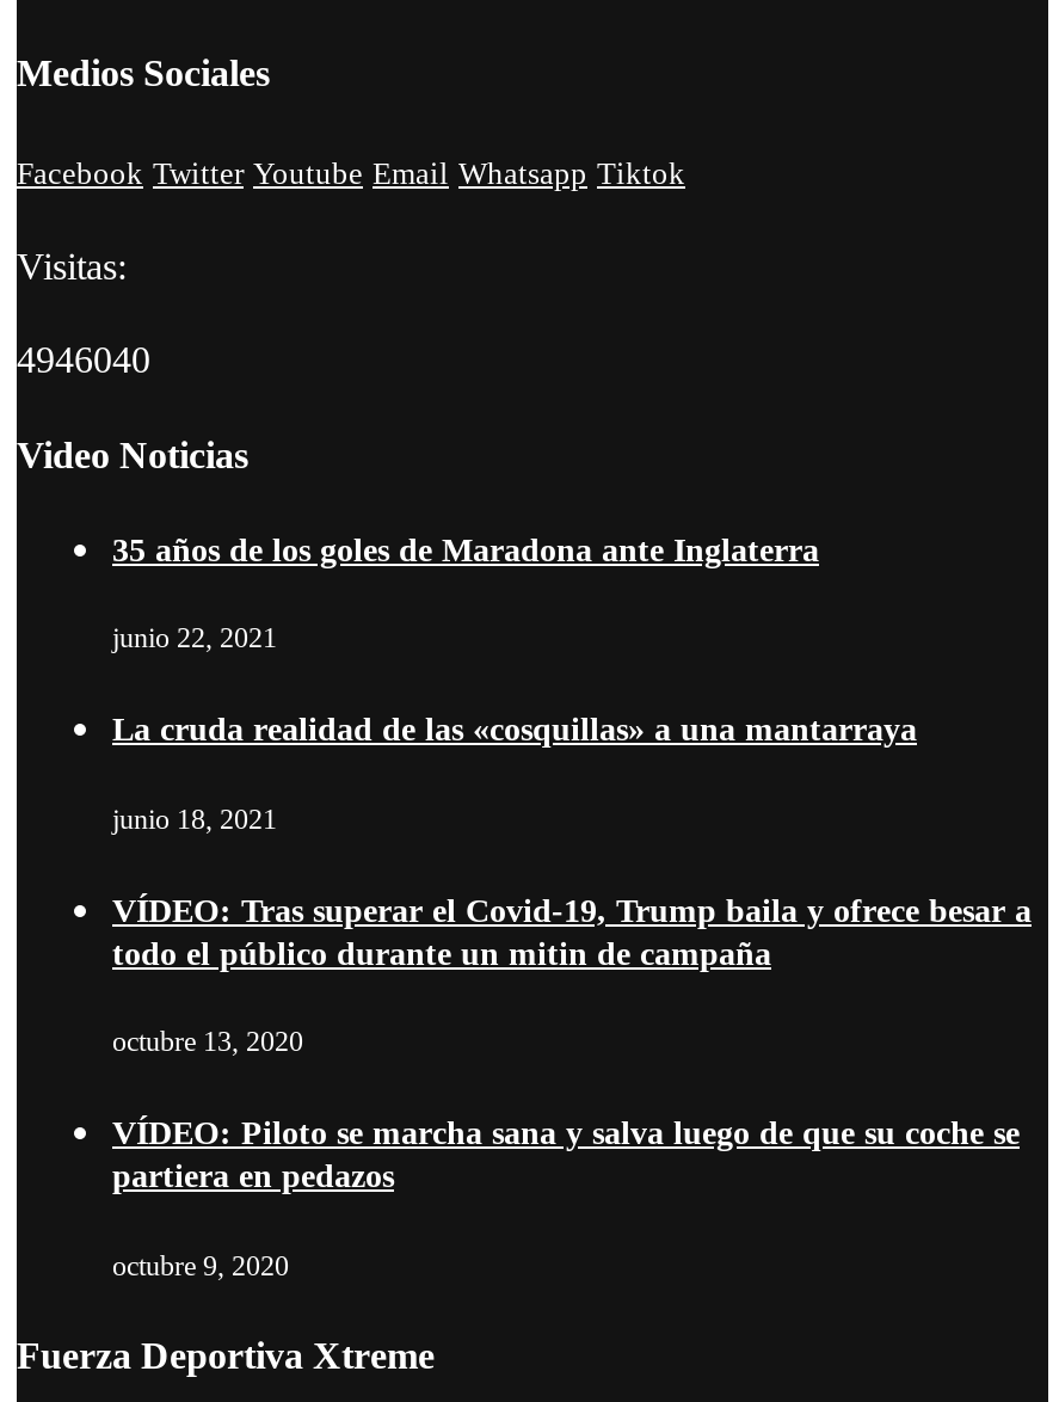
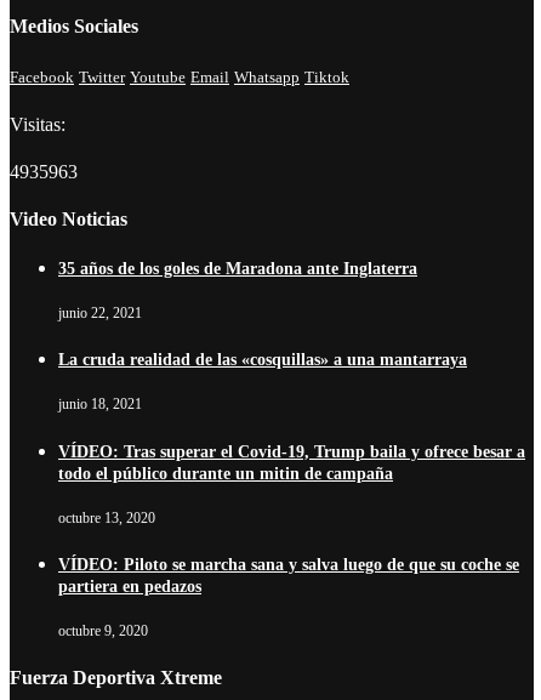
[17,341,150,381] 4946040 -> [10,161,78,182] 4935963

